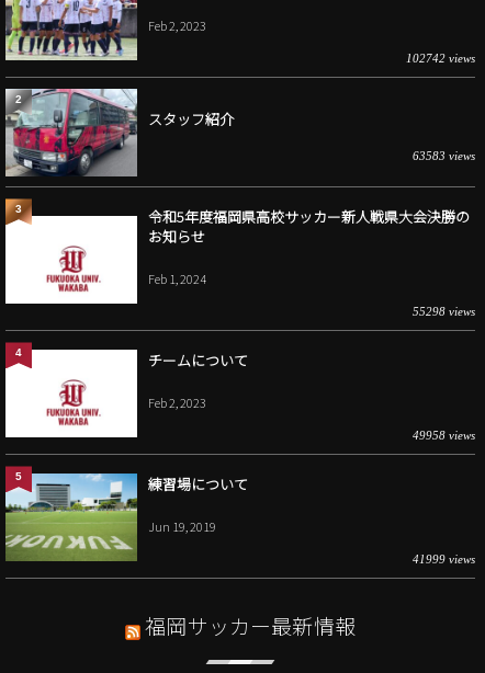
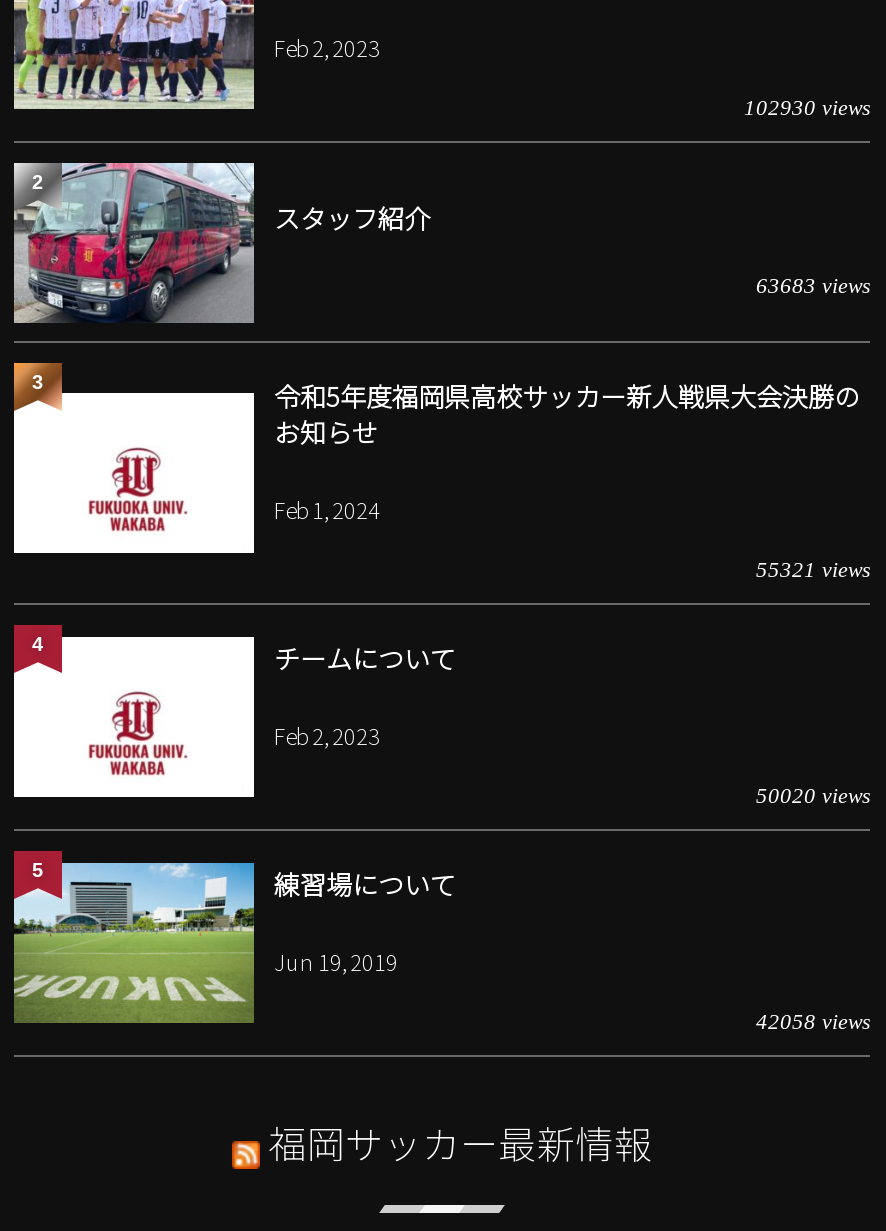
[406,52,475,65] 102742 views -> [744,95,870,119] 102930 views
[413,150,475,163] 63583 views -> [756,273,870,297] 63683 views
[413,305,475,318] 55298 views -> [756,557,870,581] 55321 views
[413,429,475,442] 49958 views -> [756,783,870,807] 50020 views
[413,553,475,566] 41999 views -> [756,1009,870,1033] 42058 views

